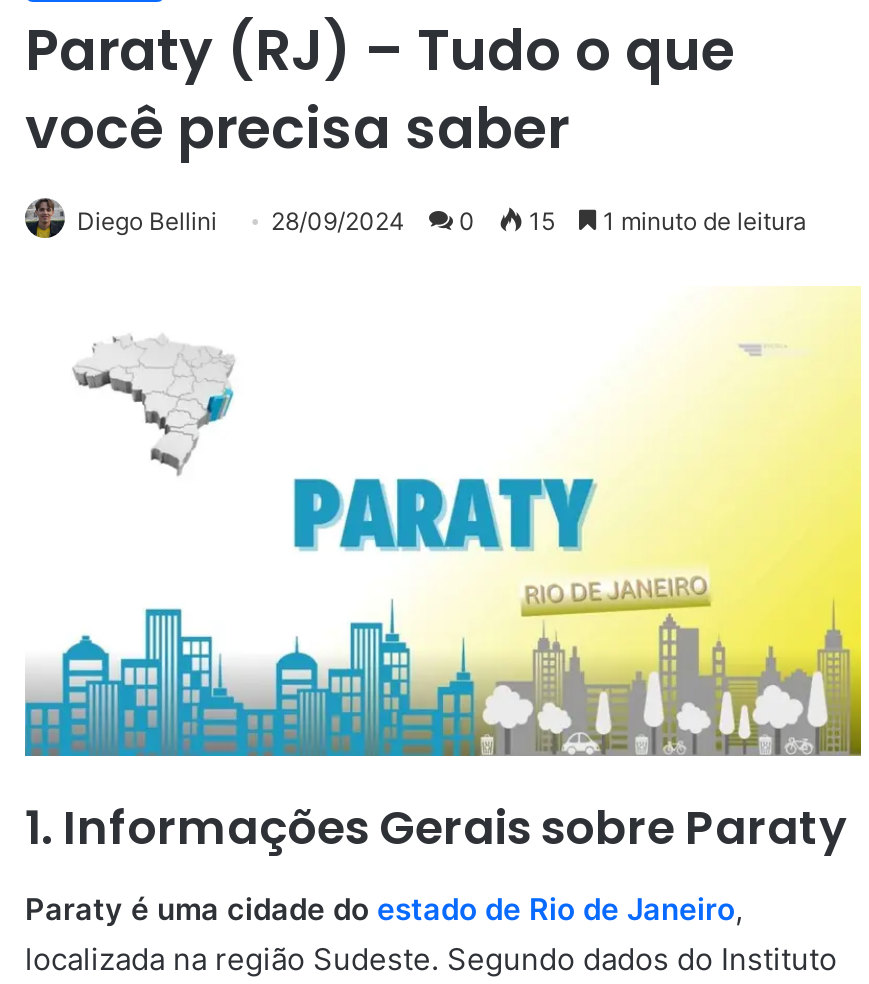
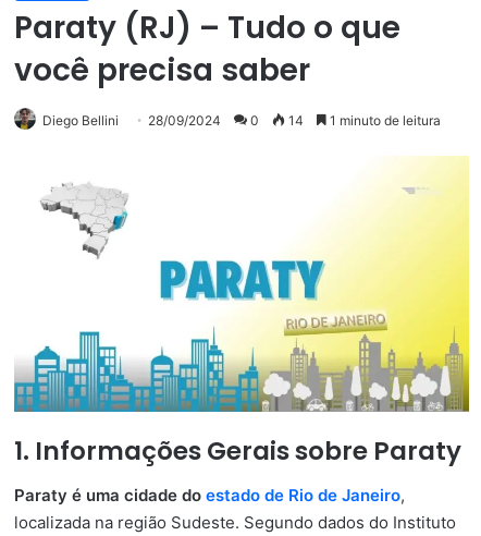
[77,206,807,236] Diego Bellini 28/09/2024 0 15 1 minuto de leitura -> [42,112,441,129] Diego Bellini 28/09/2024 0 14 1 minuto de leitura

